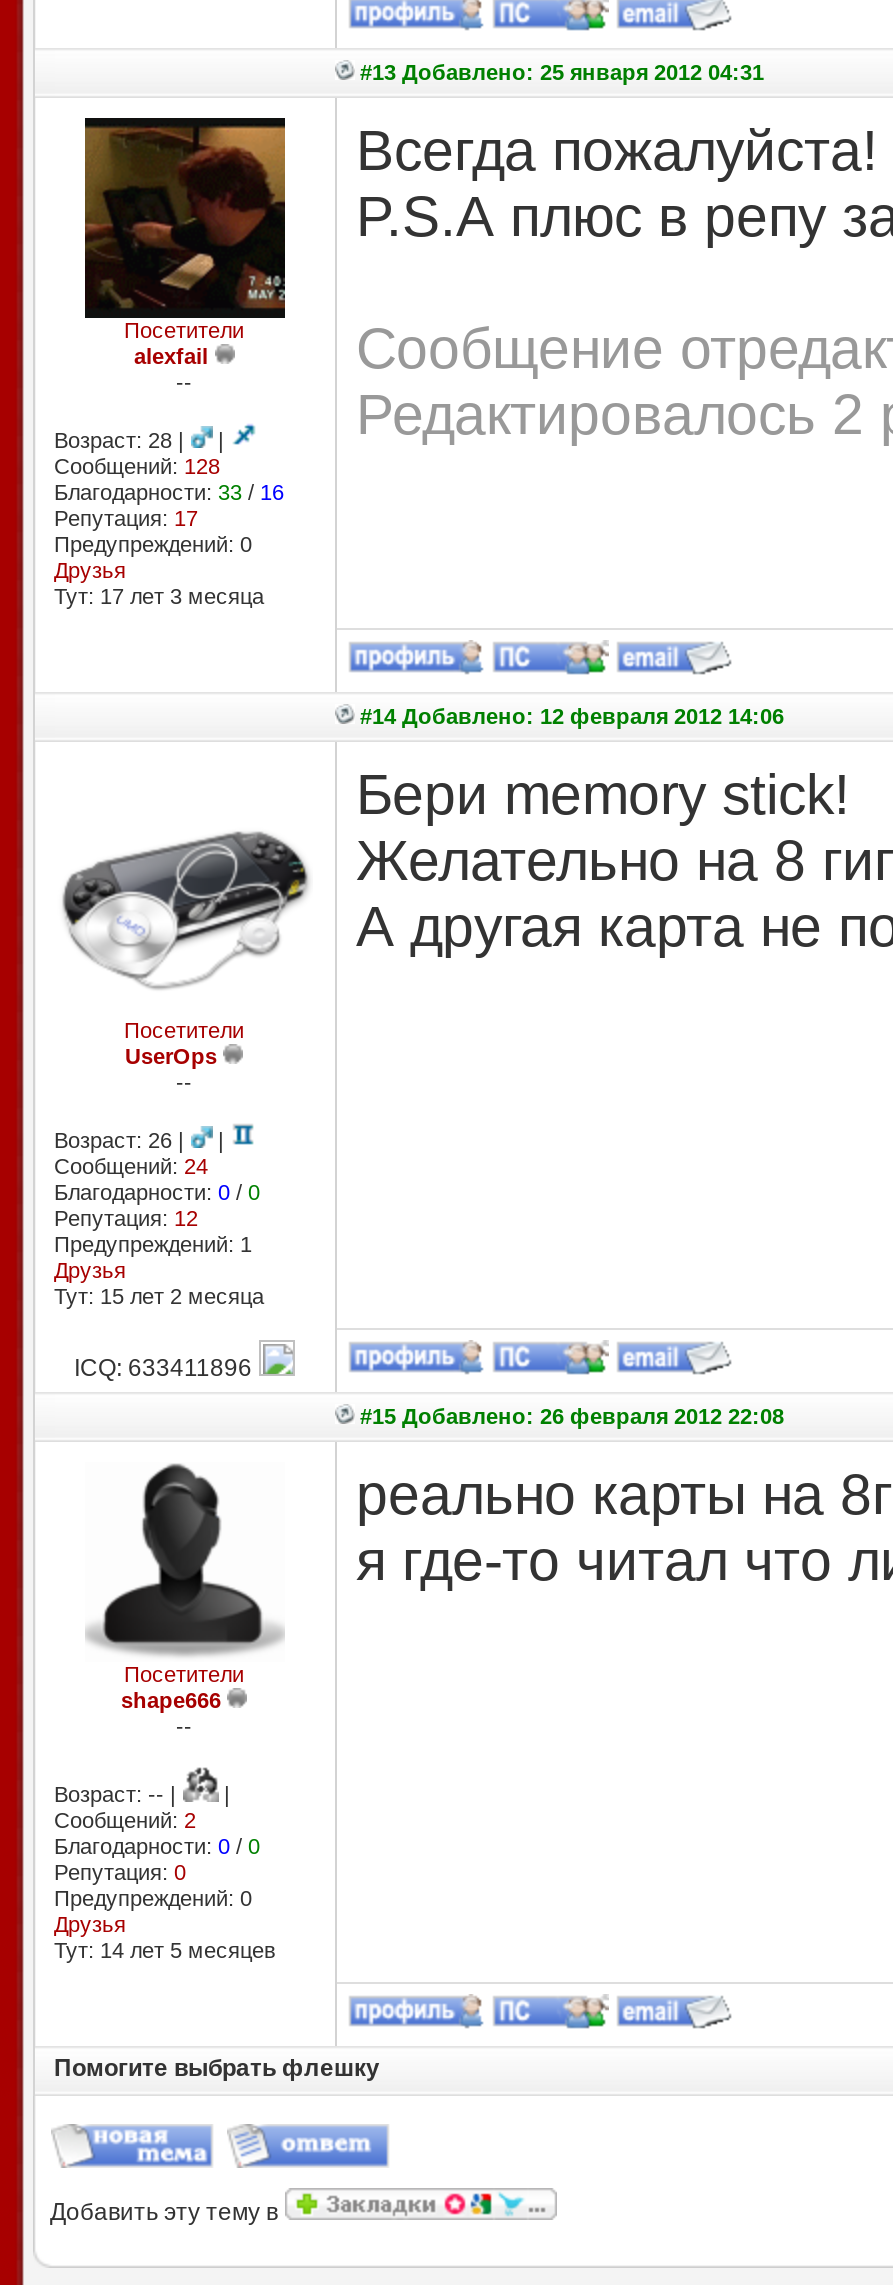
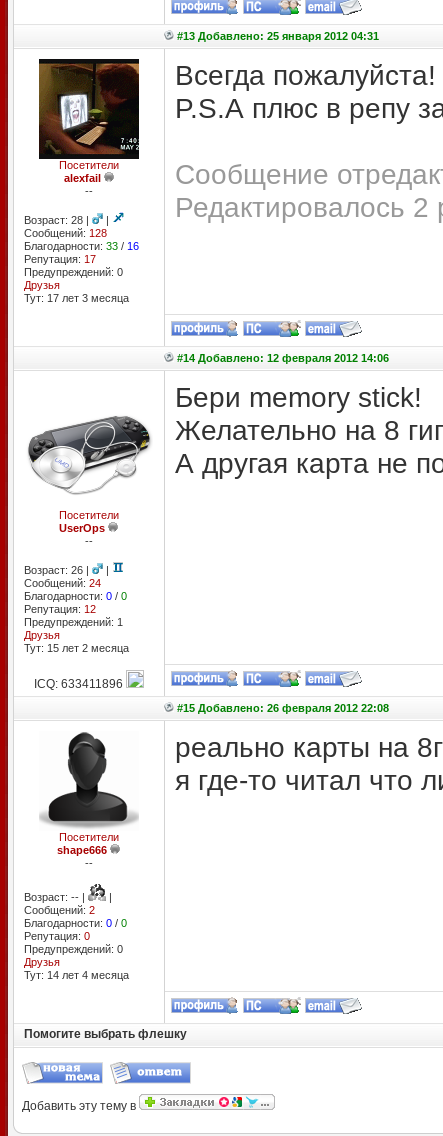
[87,128,287,310] [image] -> [44,64,140,155] [image]
[54,1938,276,1962] Тут: 14 лет 5 месяцев -> [23,969,128,981] Тут: 14 лет 4 месяцa

